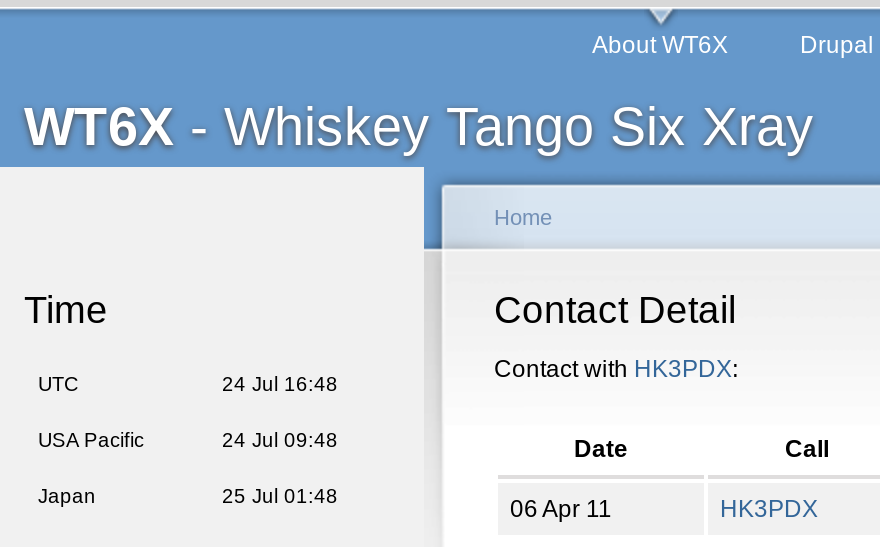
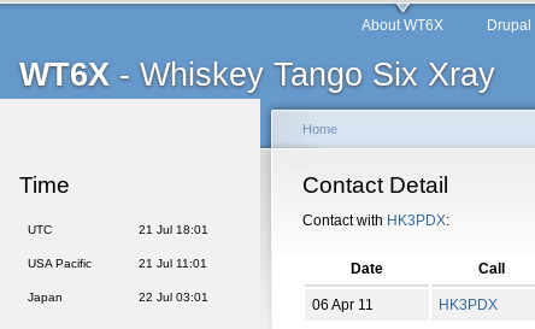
[222,373,338,395] 24 Jul 16:48 -> [139,223,208,236] 21 Jul 18:01
[222,429,338,451] 24 Jul 09:48 -> [139,257,207,270] 21 Jul 11:01
[222,485,338,507] 25 Jul 01:48 -> [139,290,208,304] 22 Jul 03:01

